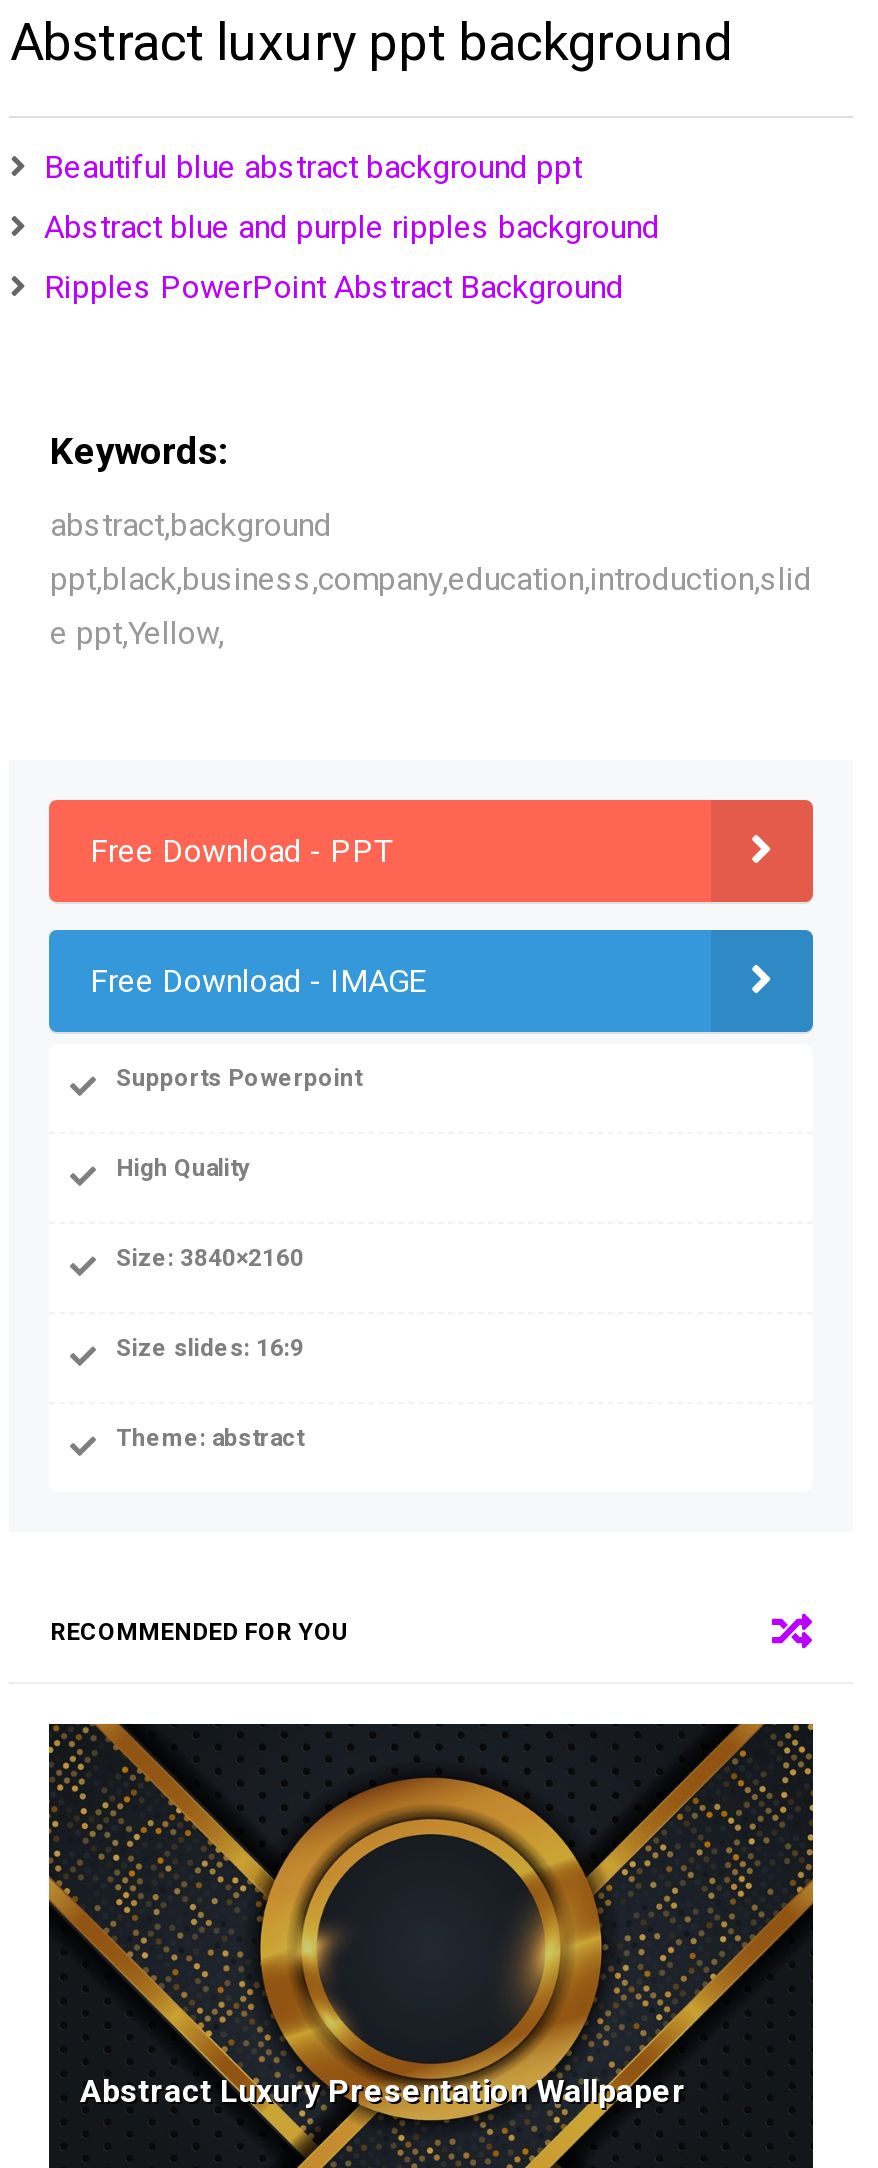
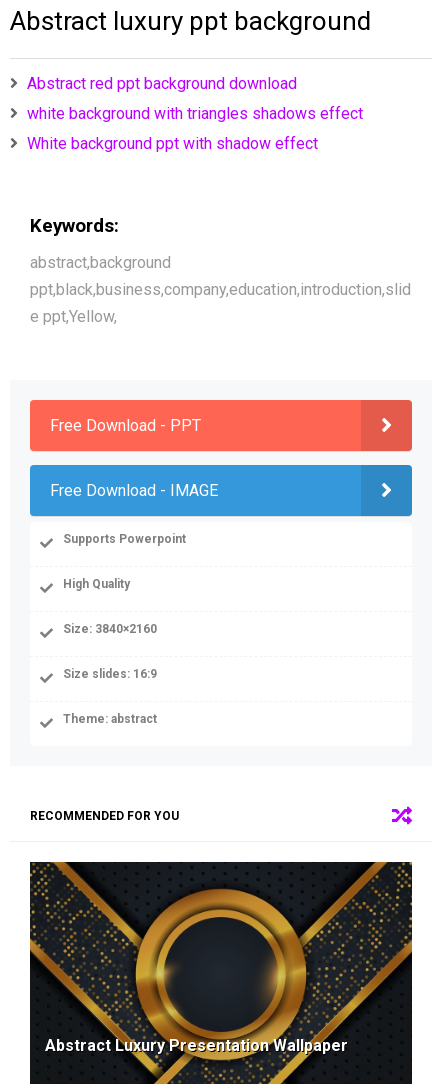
[44,148,582,186] Beautiful blue abstract background ppt -> [27,74,297,93] Abstract red ppt background download
[44,208,660,246] Abstract blue and purple ripples background -> [27,104,363,123] white background with triangles shadows effect
[44,268,624,306] Ripples PowerPoint Abstract Background -> [27,134,318,153] White background ppt with shadow effect

